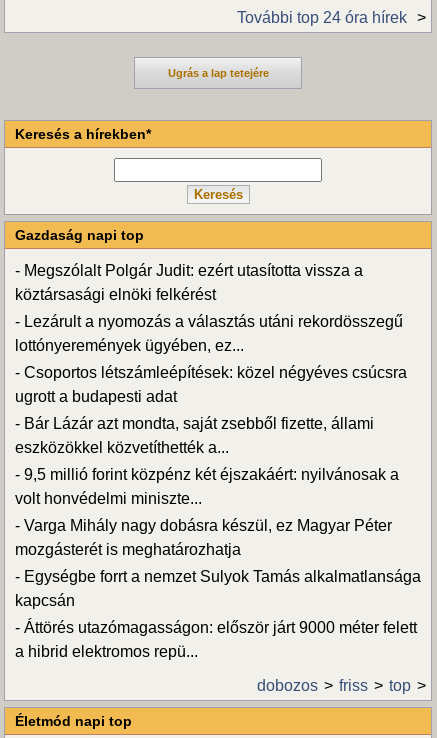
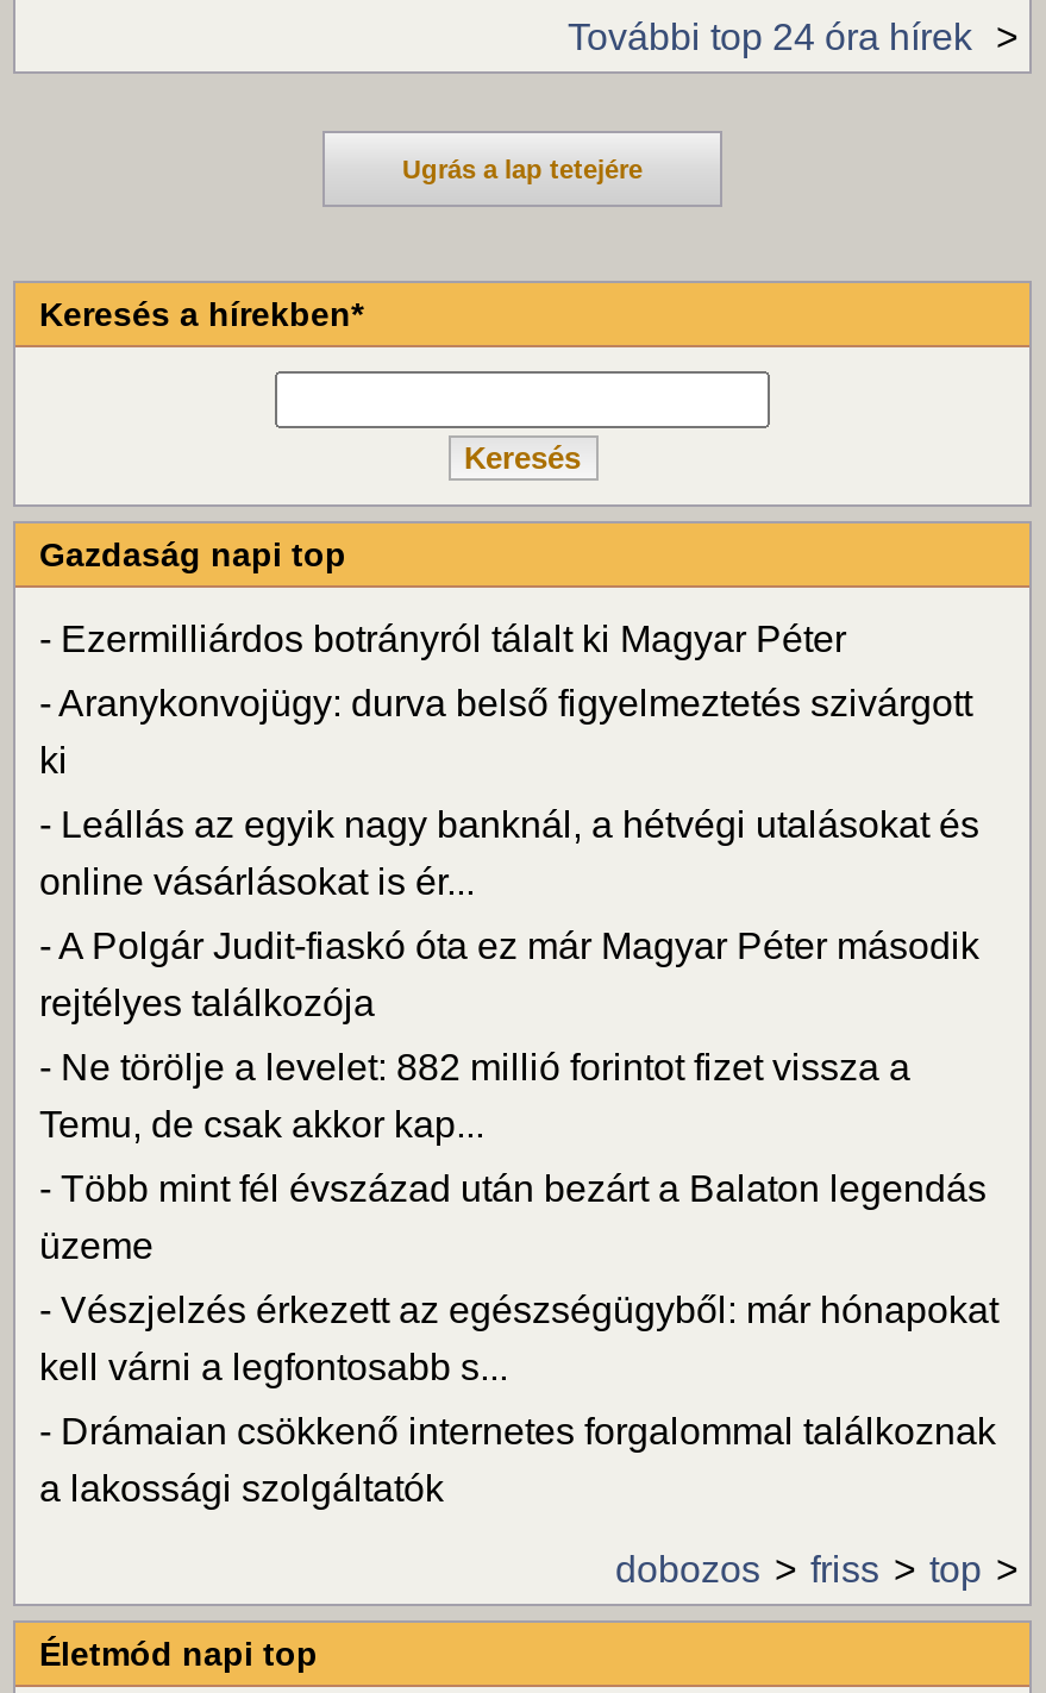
[15,262,363,303] - Megszólalt Polgár Judit: ezért utasította vissza a | köztársasági elnöki felkérést -> [39,619,846,659] - Ezermilliárdos botrányról tálalt ki Magyar Péter
[15,313,403,354] - Lezárult a nyomozás a választás utáni rekordösszegű | lottónyeremények ügyében, ez... -> [39,683,972,780] - Aranykonvojügy: durva belső figyelmeztetés szivárgott | ki
[15,364,407,405] - Csoportos létszámleépítések: közel négyéves csúcsra | ugrott a budapesti adat -> [39,804,979,902] - Leállás az egyik nagy banknál, a hétvégi utalásokat és | online vásárlásokat is ér...
[15,415,374,456] - Bár Lázár azt mondta, saját zsebből fizette, állami | eszközökkel közvetíthették a... -> [39,926,979,1023] - A Polgár Judit-fiaskó óta ez már Magyar Péter második | rejtélyes találkozója
[15,466,399,507] - 9,5 millió forint közpénz két éjszakáért: nyilvánosak a | volt honvédelmi miniszte... -> [39,1047,910,1145] - Ne törölje a levelet: 882 millió forintot fizet vissza a | Temu, de csak akkor kap...
[15,517,392,558] - Varga Mihály nagy dobásra készül, ez Magyar Péter | mozgásterét is meghatározhatja -> [39,1168,987,1266] - Több mint fél évszázad után bezárt a Balaton legendás | üzeme
[15,568,421,609] - Egységbe forrt a nemzet Sulyok Tamás alkalmatlansága | kapcsán -> [39,1290,998,1387] - Vészjelzés érkezett az egészségügyből: már hónapokat | kell várni a legfontosabb s...
[15,619,417,660] - Áttörés utazómagasságon: először járt 9000 méter felett | a hibrid elektromos repü... -> [39,1411,996,1509] - Drámaian csökkenő internetes forgalommal találkoznak | a lakossági szolgáltatók

